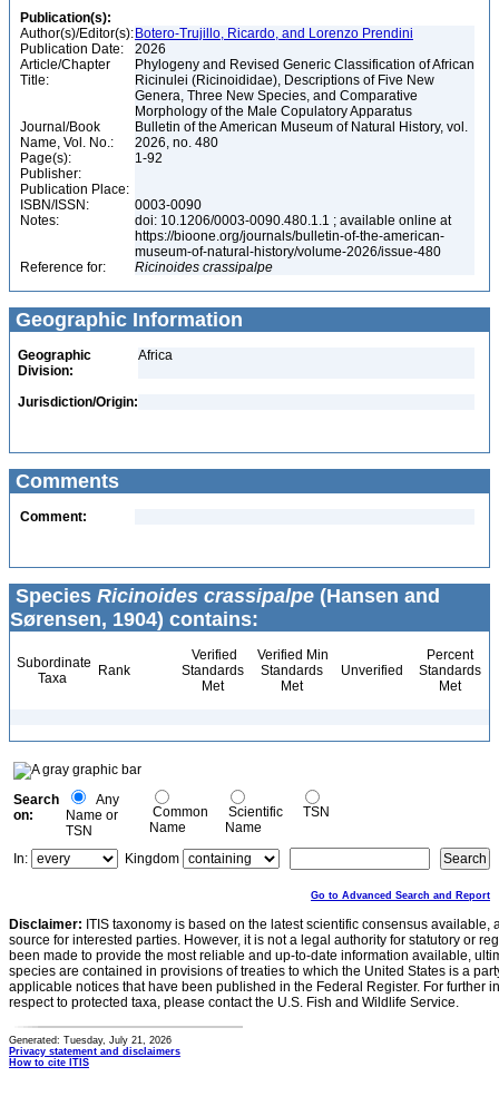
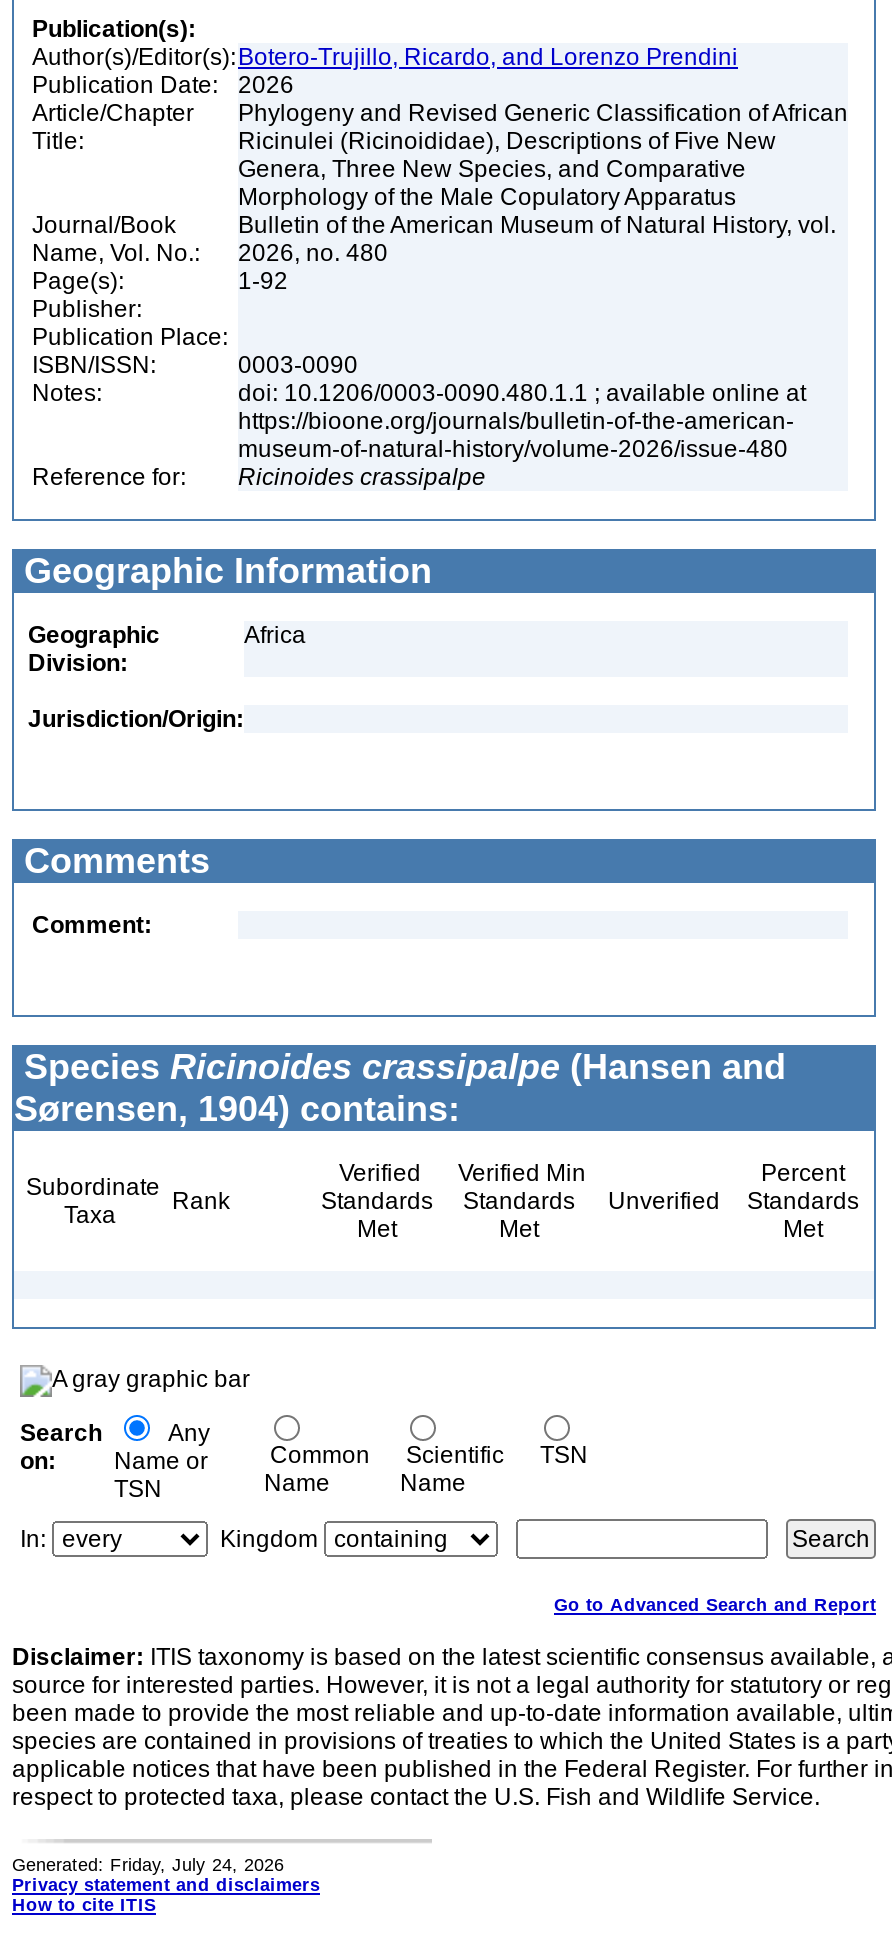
[9,1035,172,1046] Generated: Tuesday, July 21, 2026 -> [12,1855,284,1875] Generated: Friday, July 24, 2026

